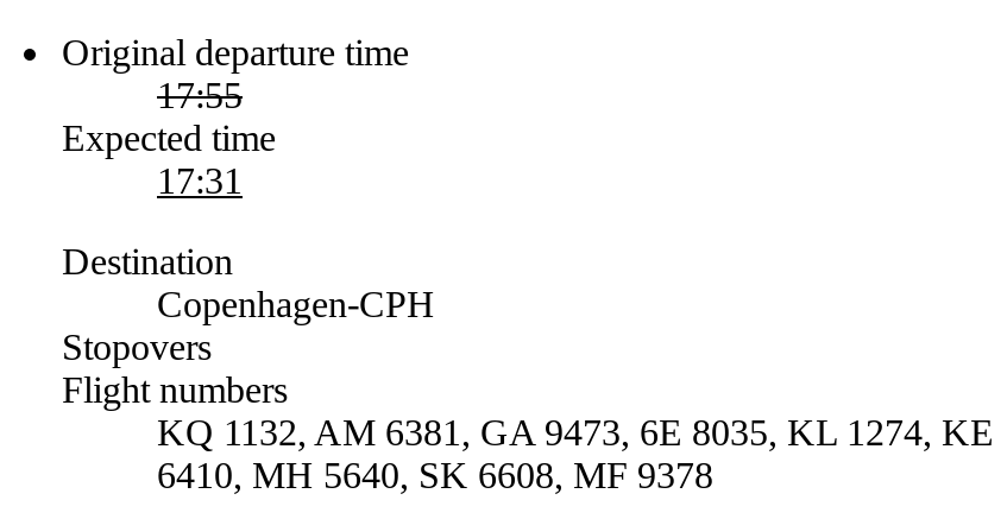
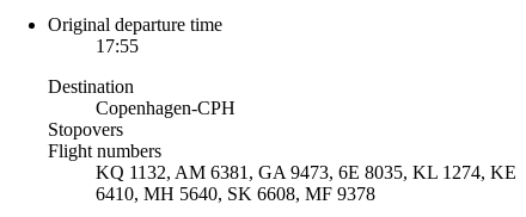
[62,116,276,200] Expected time | 17:31 -> none

